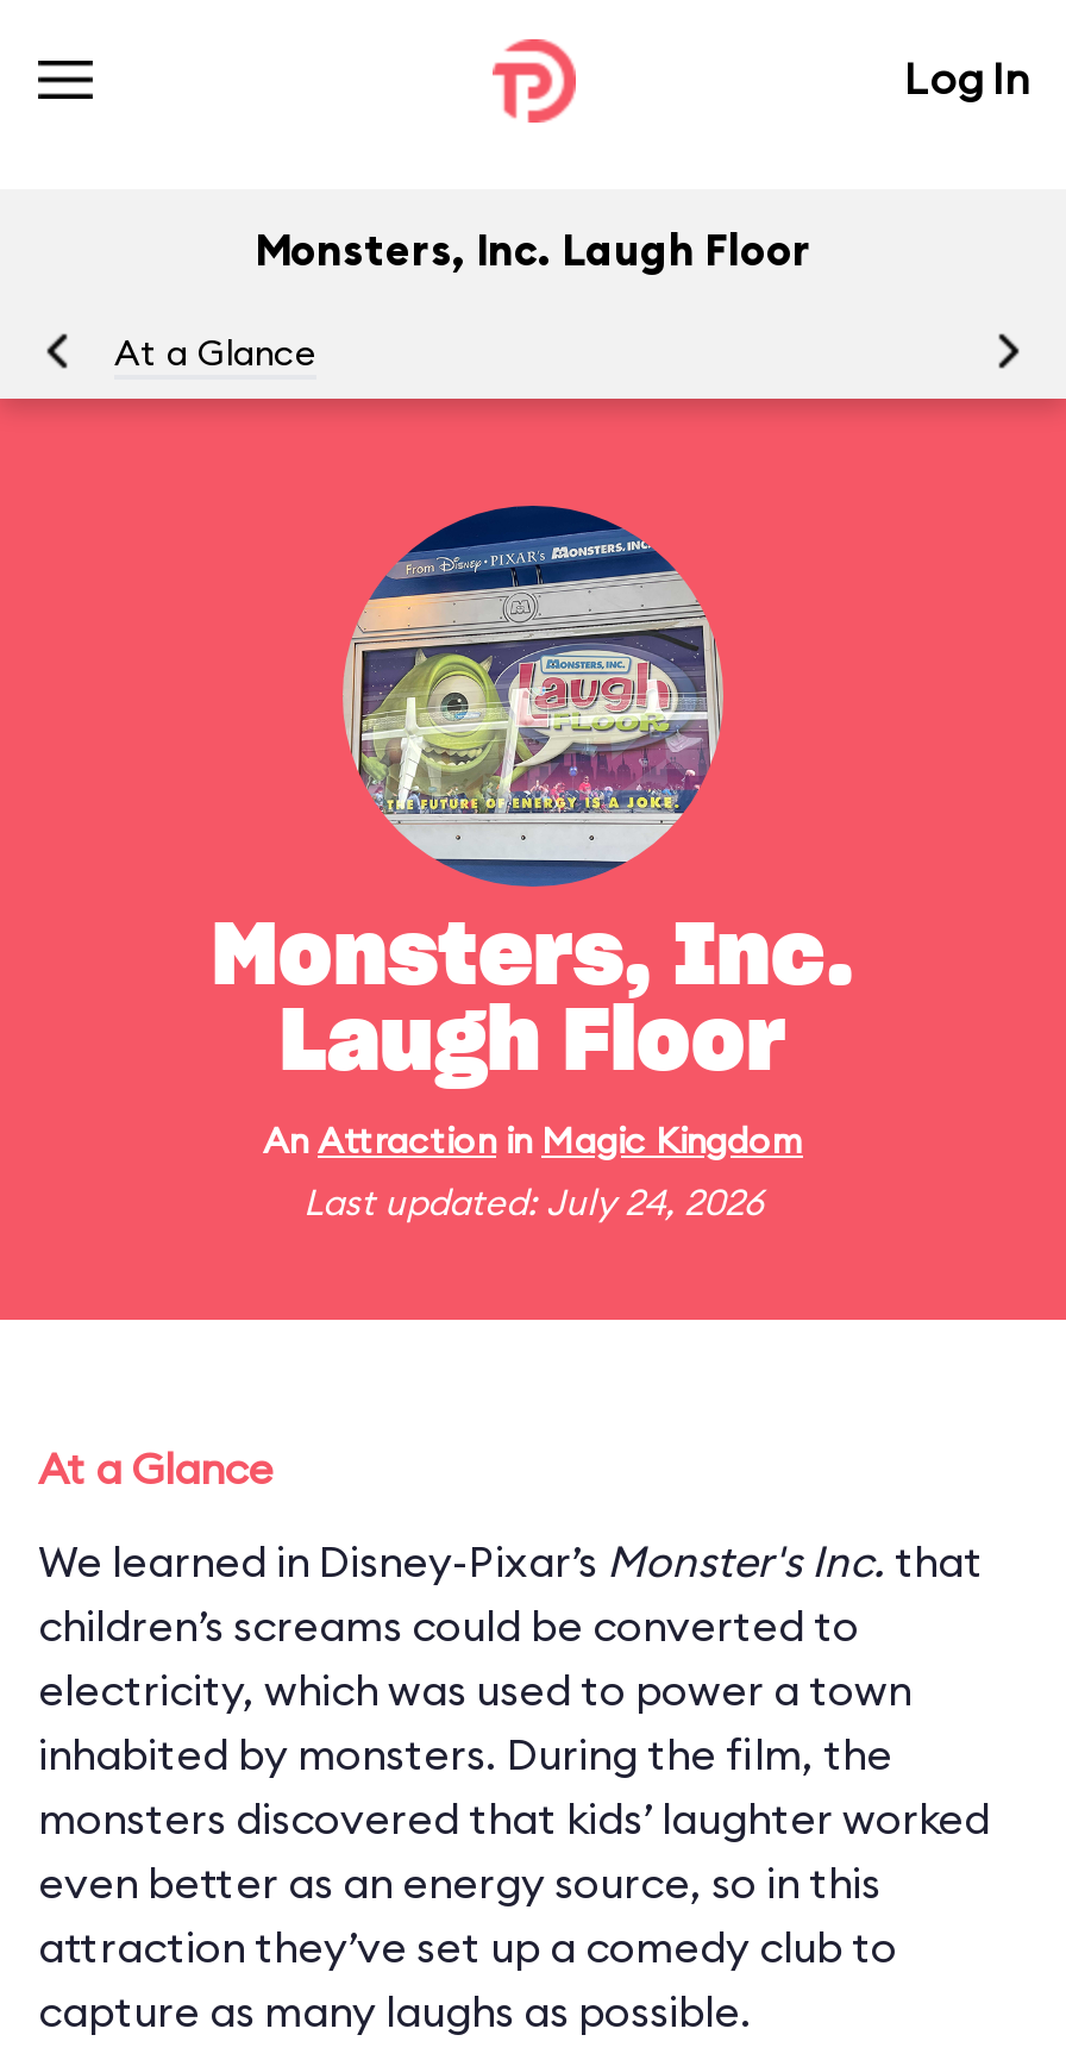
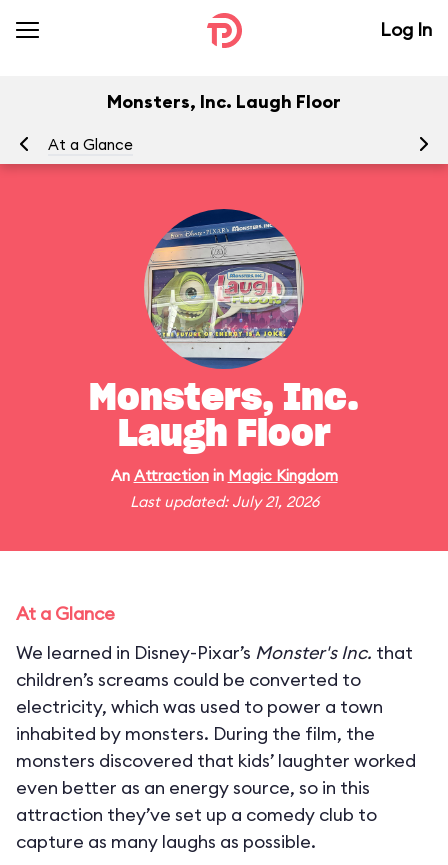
[303,1179,763,1225] Last updated: July 24, 2026 -> [129,492,318,511] Last updated: July 21, 2026

